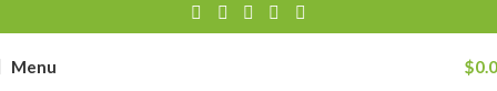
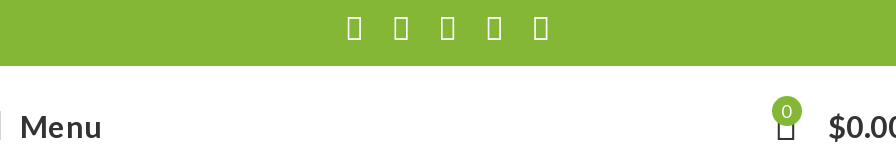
none -> [781,100,791,122] 0

